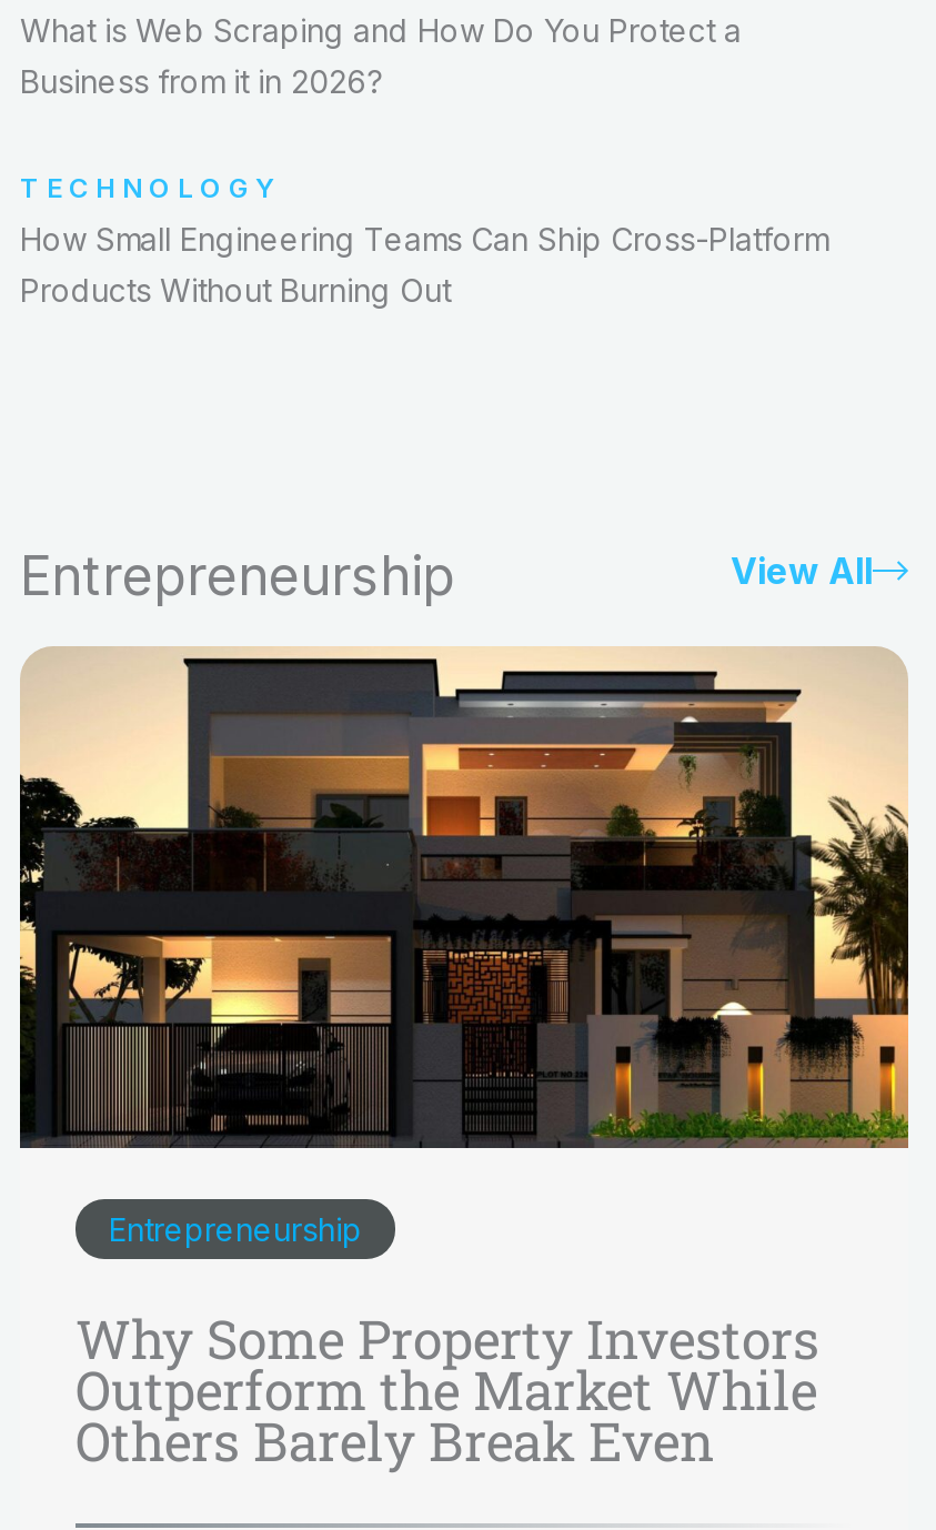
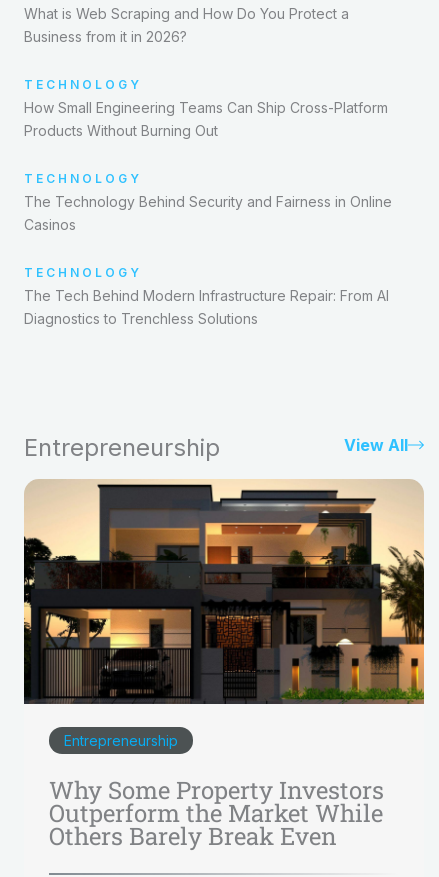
none -> [24,171,392,327] TECHNOLOGY | The Technology Behind Security and Fairness in Online | Casinos | TECHNOLOGY | The Tech Behind Modern Infrastructure Repair: From AI | Diagnostics to Trenchless Solutions

